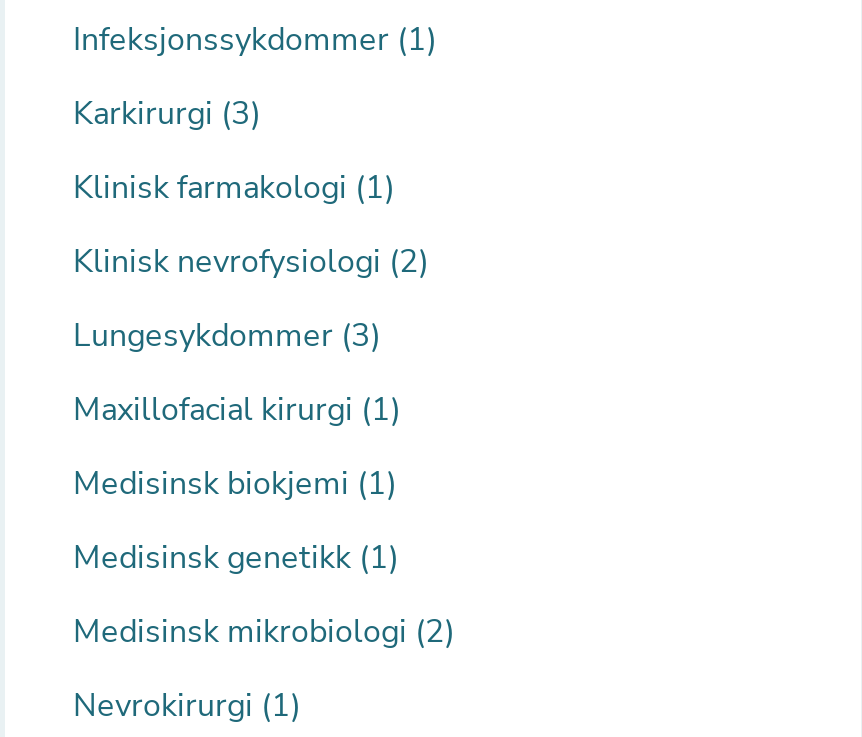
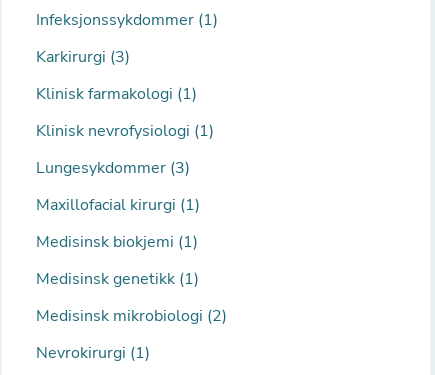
[73,240,429,284] Klinisk nevrofysiologi (2) -> [36,120,214,142] Klinisk nevrofysiologi (1)

